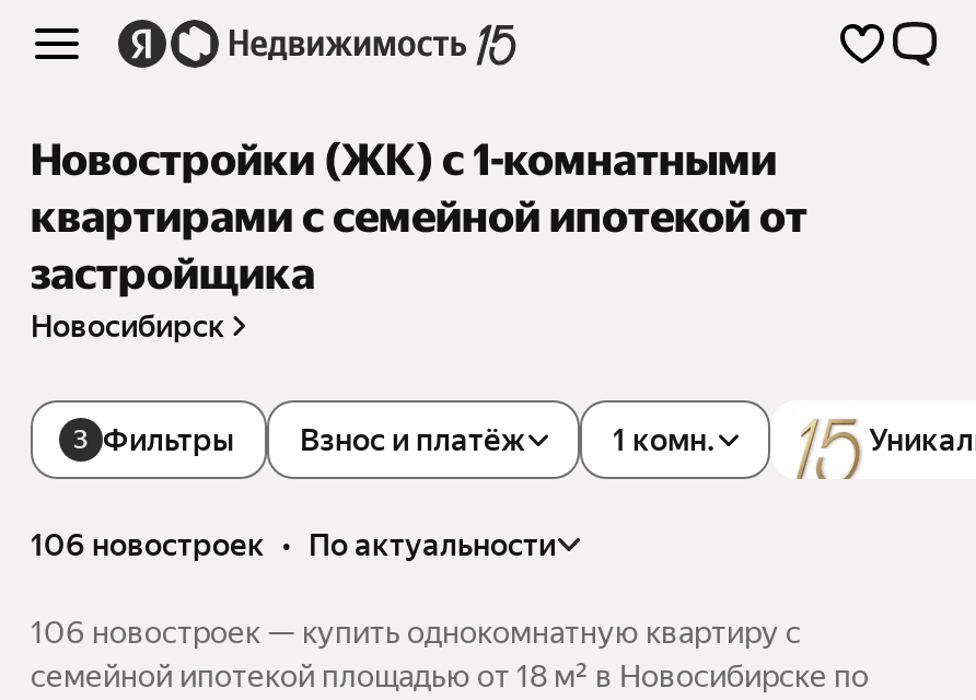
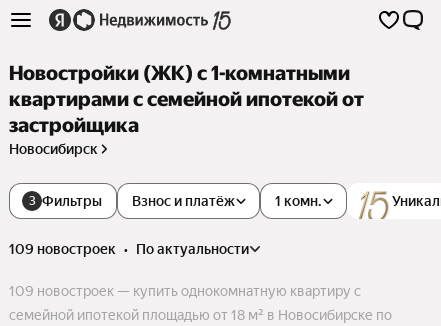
[31,528,556,563] 106 новостроек • по актуальности -> [9,241,249,257] 109 новостроек • по актуальности
[31,615,801,650] 106 новостроек — купить однокомнатную квартиру с -> [9,283,361,299] 109 новостроек — купить однокомнатную квартиру с

